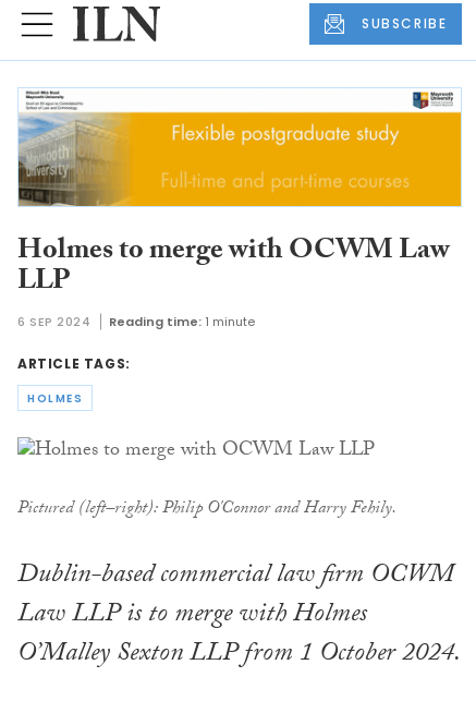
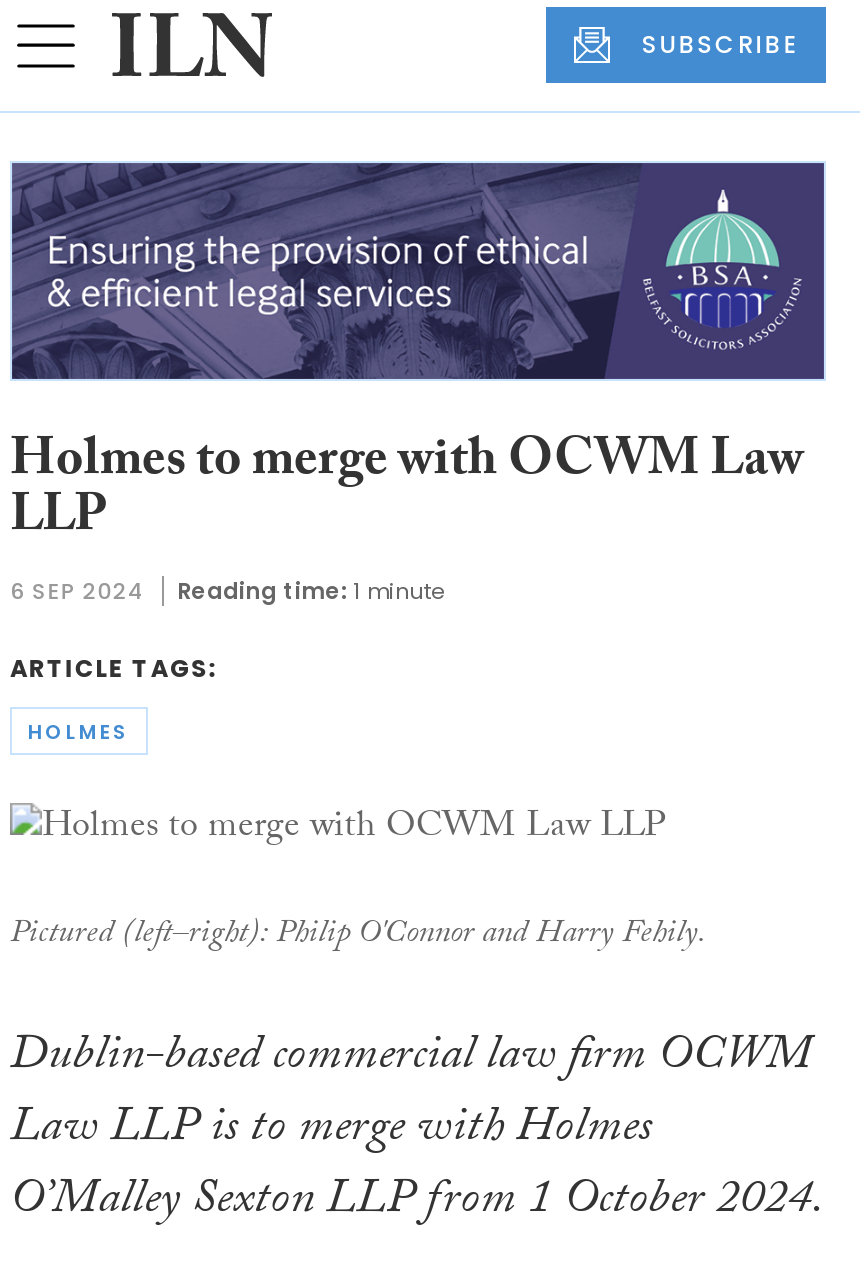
[17,88,462,207] [image] -> [10,161,826,381] [image]

